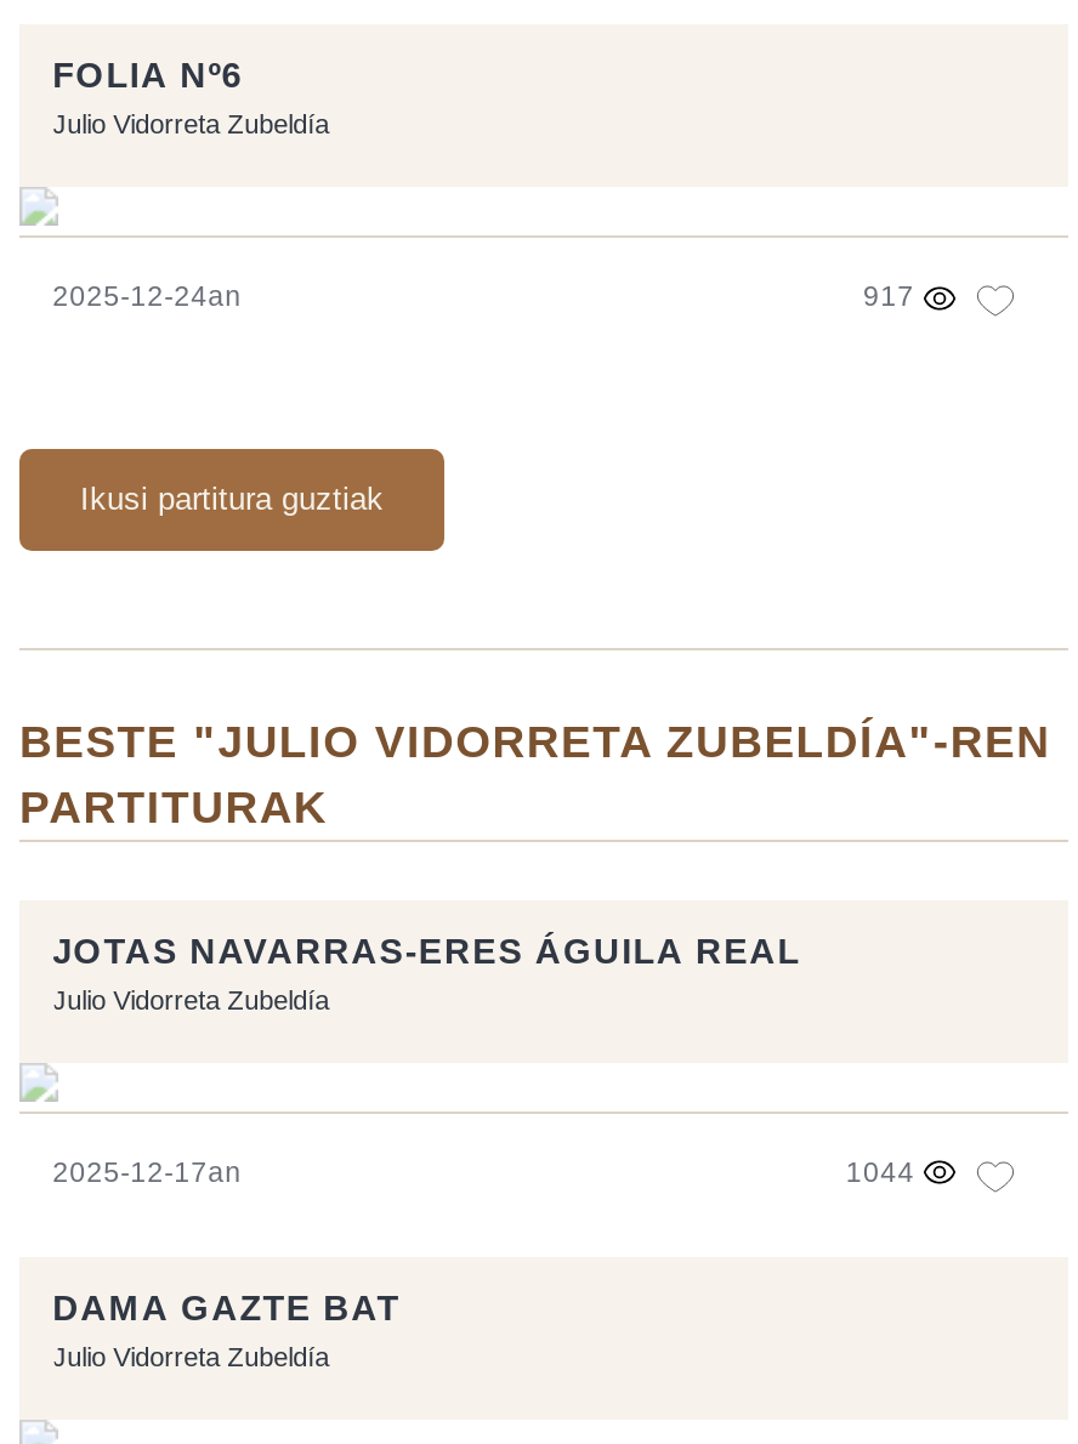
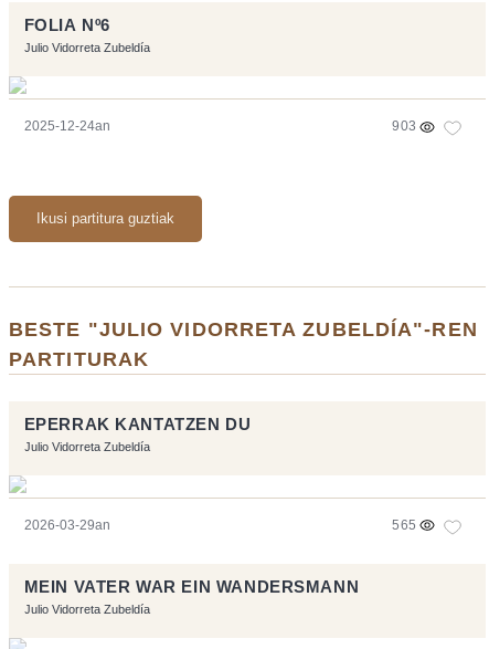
[863,282,915,311] 917 -> [392,120,416,133] 903
[52,932,801,971] JOTAS NAVARRAS-ERES ÁGUILA REAL -> [24,416,251,433] EPERRAK KANTATZEN DU
[52,1158,915,1187] 2025-12-17an | 1044 -> [24,519,416,532] 2026-03-29an | 565
[52,1288,400,1327] DAMA GAZTE BAT -> [24,578,359,596] MEIN VATER WAR EIN WANDERSMANN

